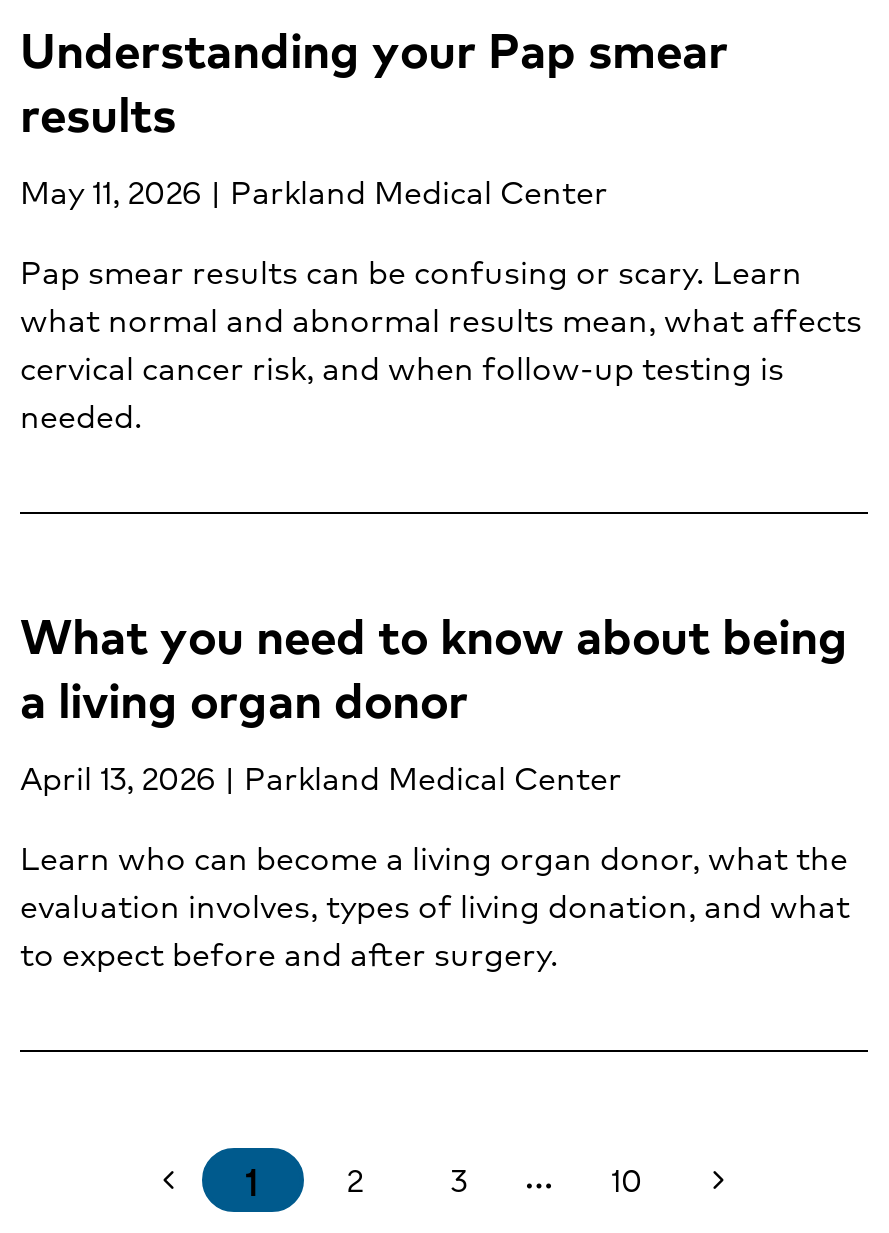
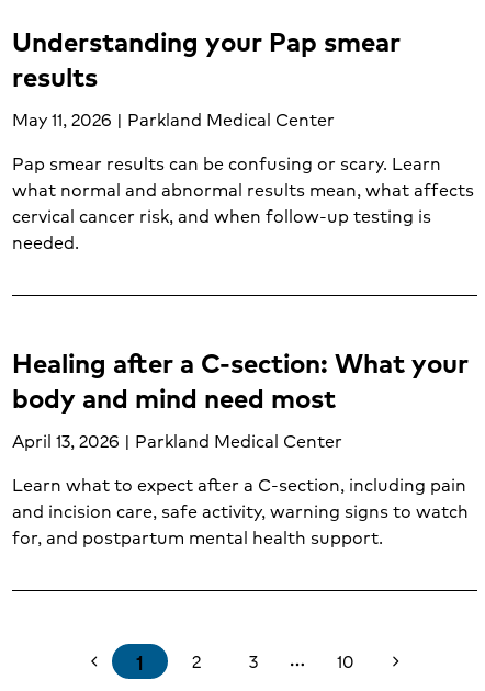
[20,598,848,734] What you need to know about being | a living organ donor -> [12,342,469,417] Healing after a C-section: What your | body and mind need most
[20,832,850,978] Learn who can become a living organ donor, what the | evaluation involves, types of living donation, and what | to expect before and after surgery. -> [12,471,469,551] Learn what to expect after a C-section, including pain | and incision care, safe activity, warning signs to watch | for, and postpartum mental health support.

